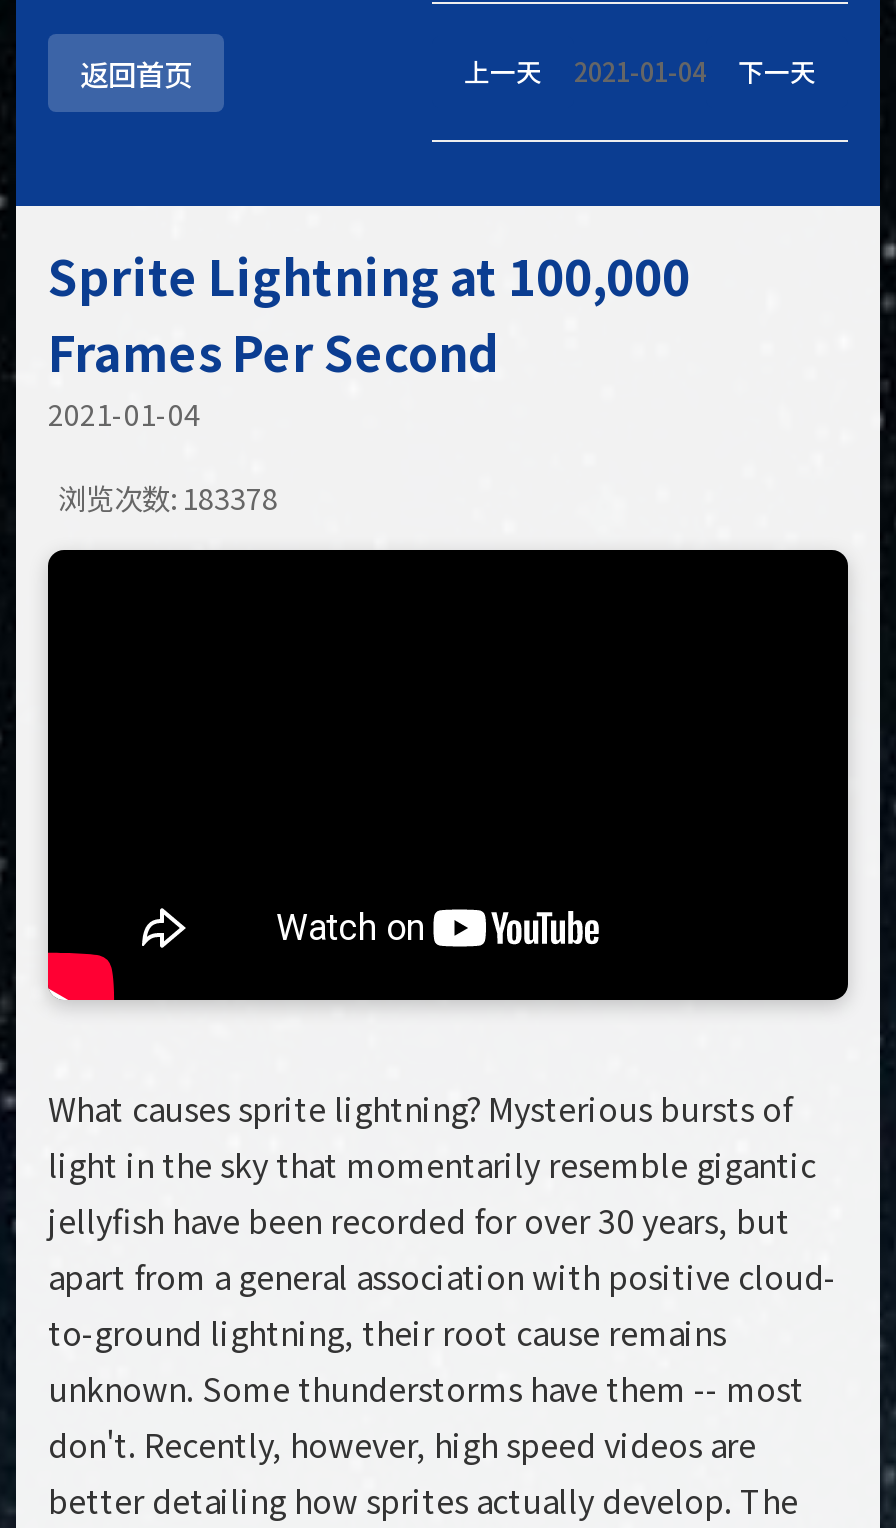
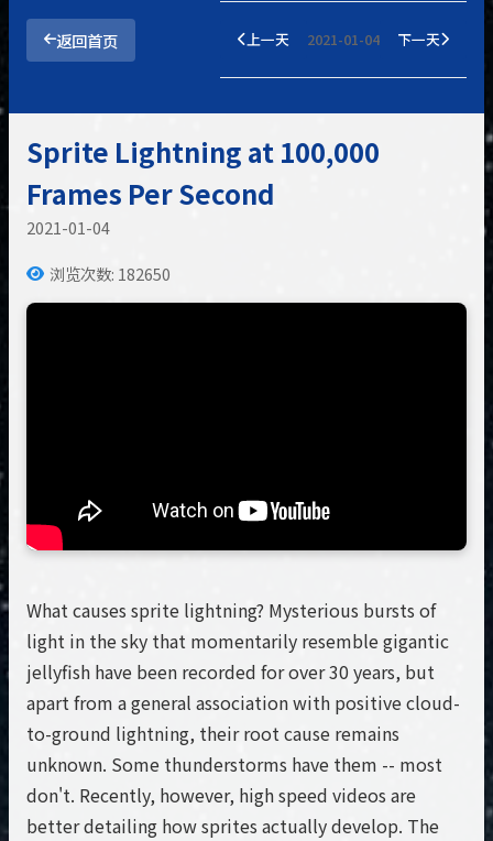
[58,476,278,518] 浏览次数: 183378 -> [50,262,171,285] 浏览次数: 182650

